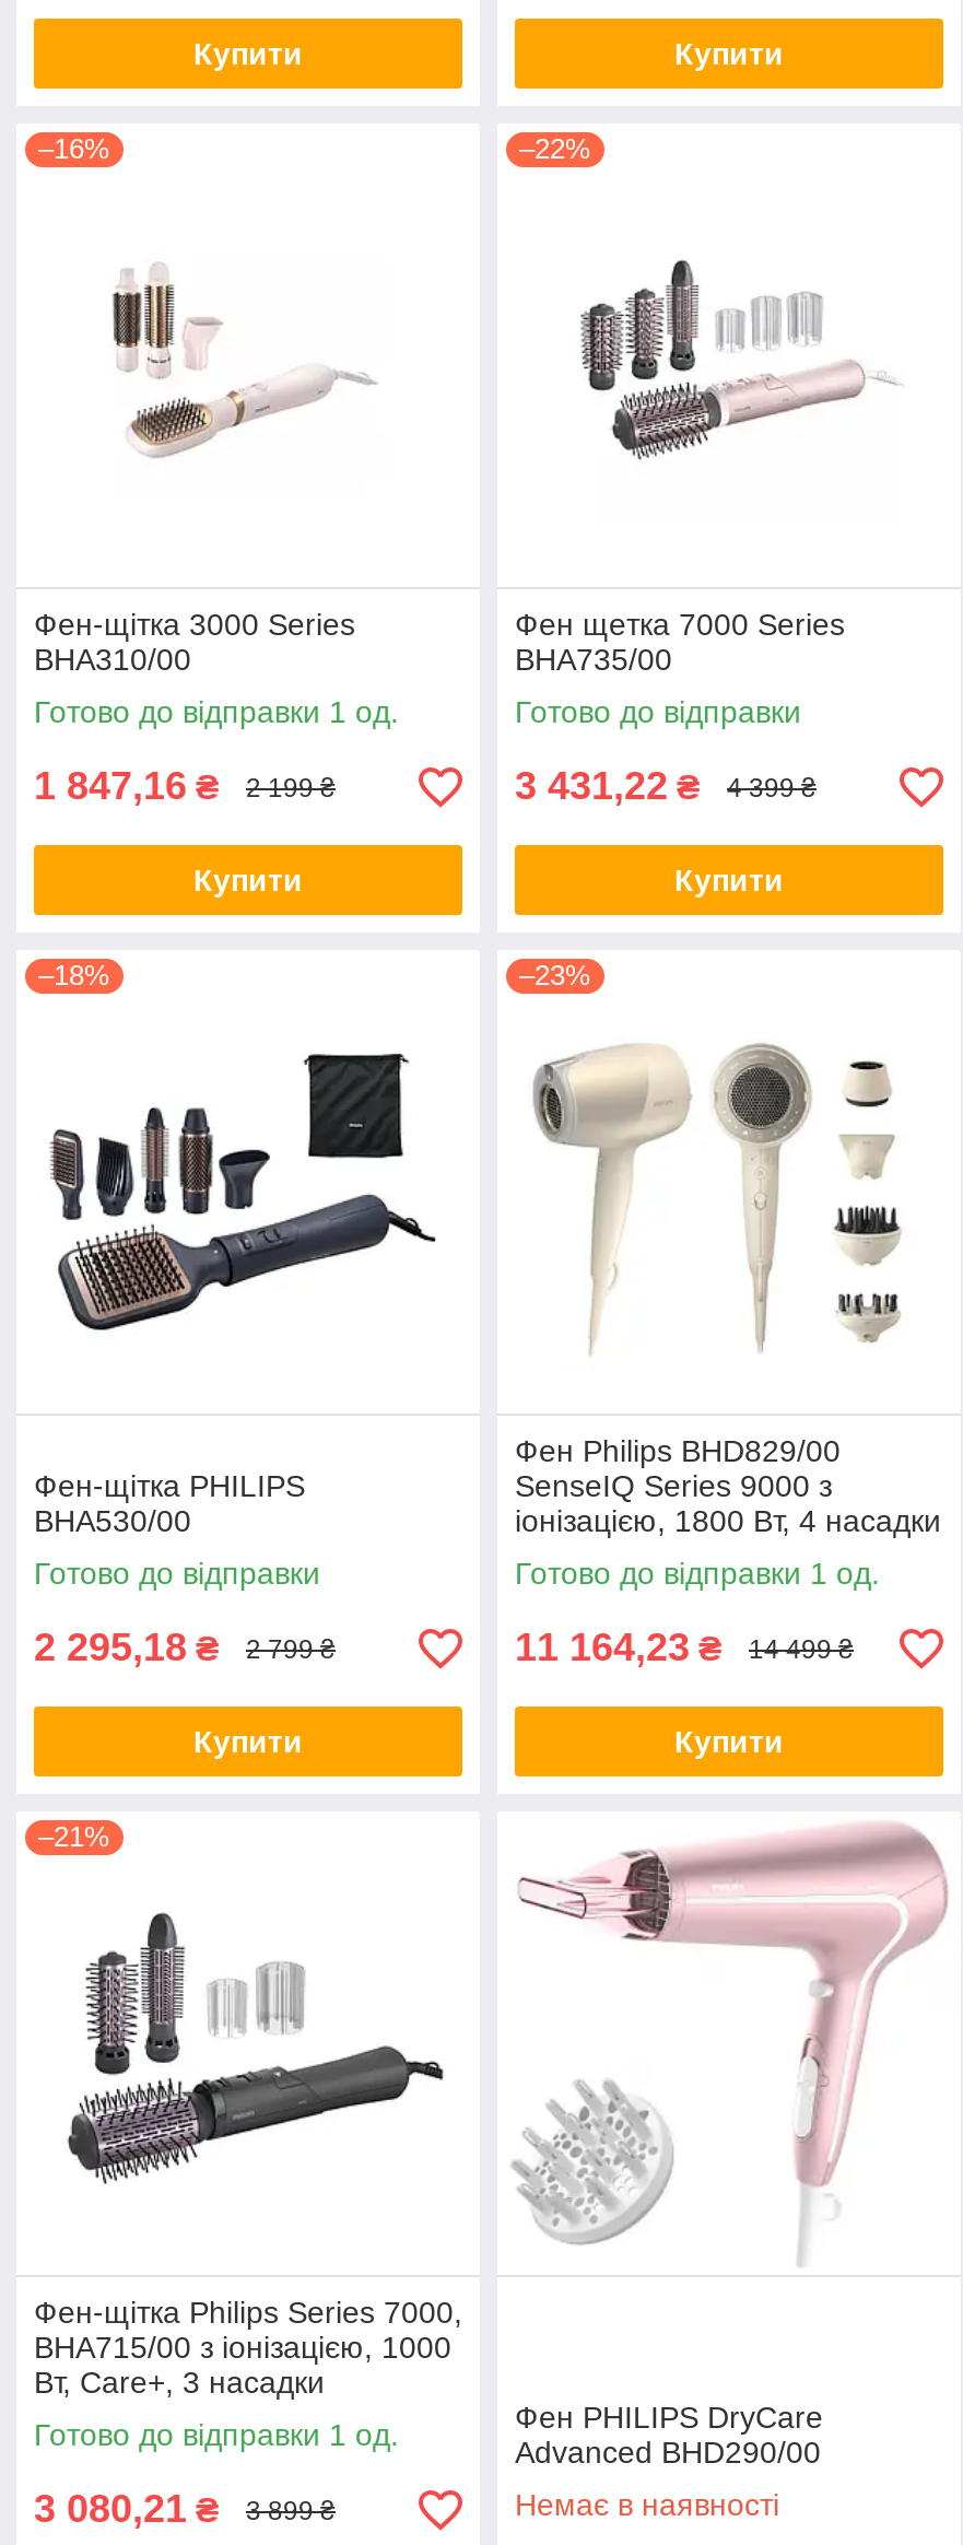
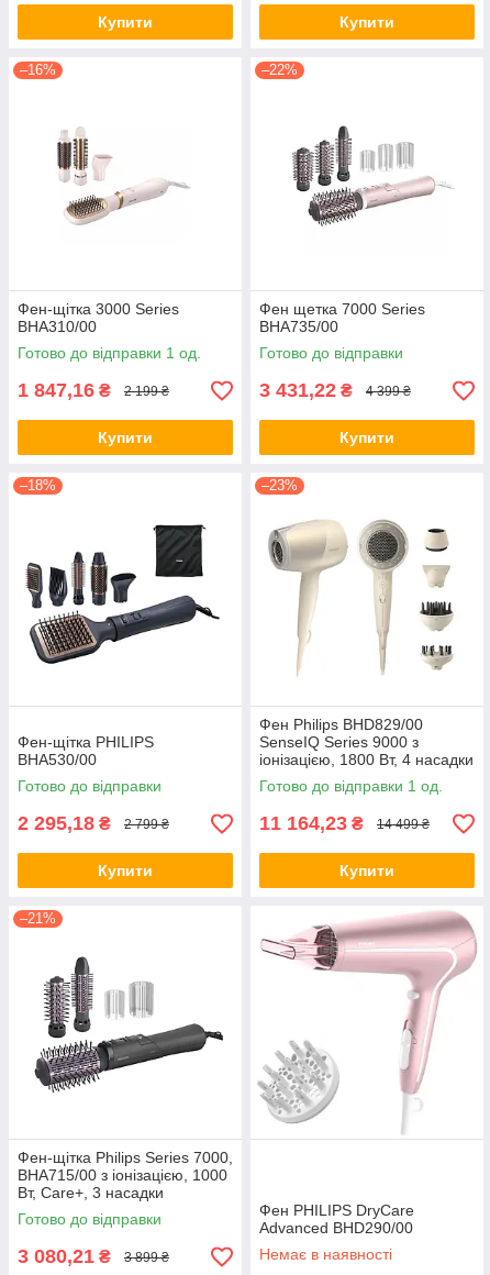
[34,2417,399,2452] Готово до відправки 1 од. -> [18,1210,162,1228] Готово до відправки

